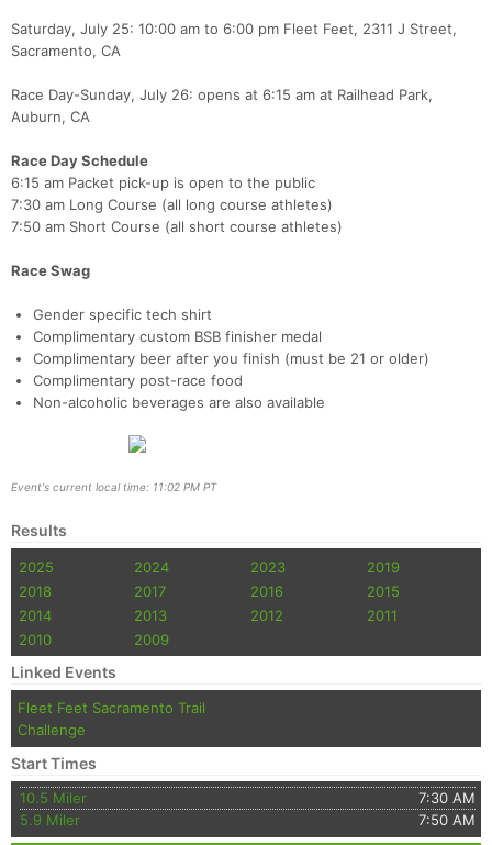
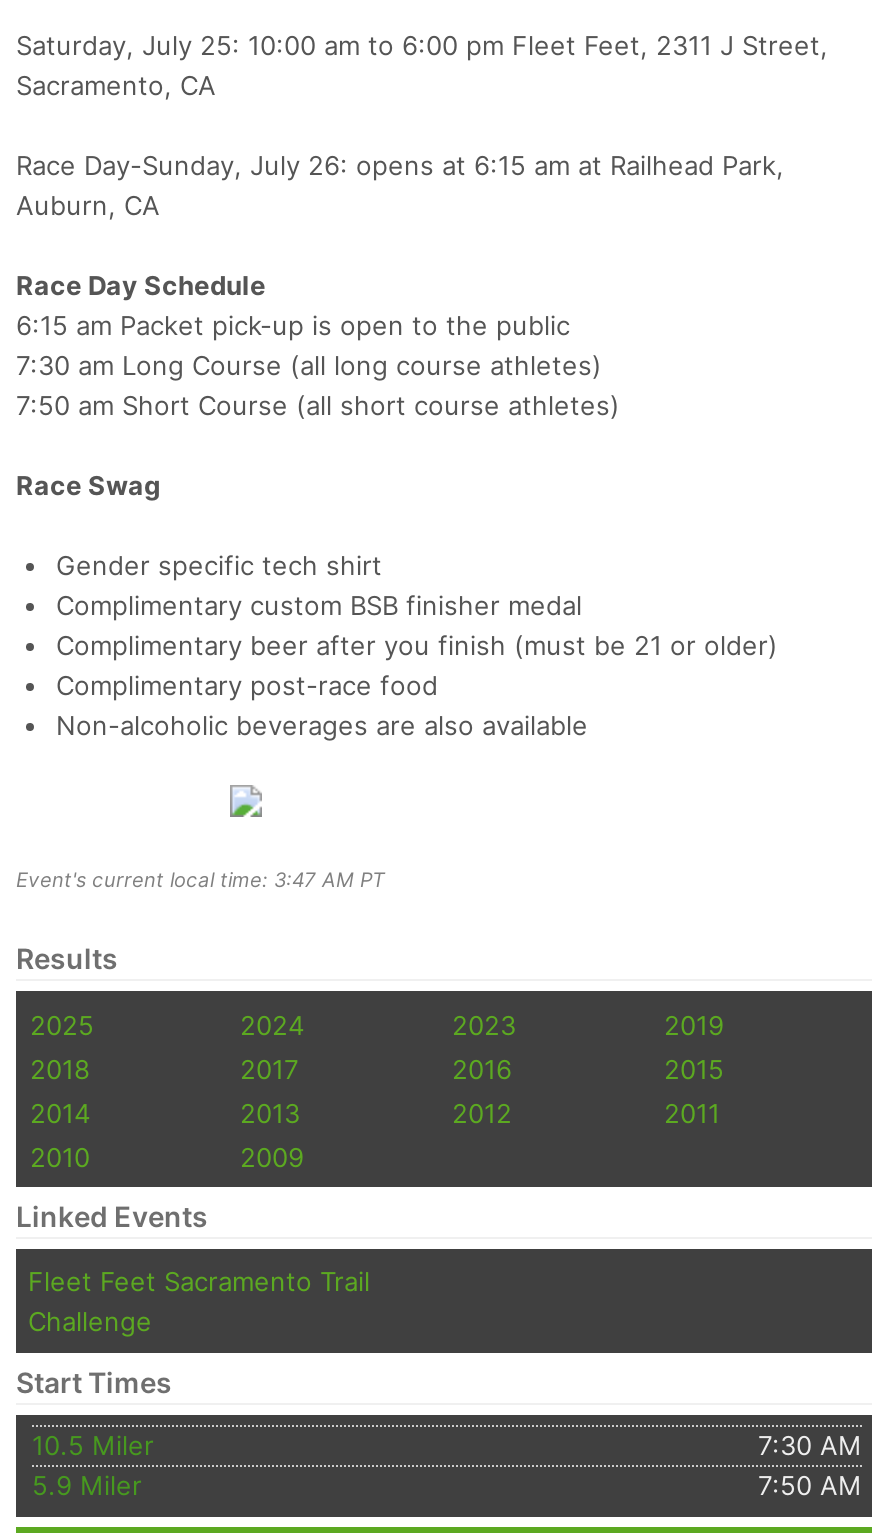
[11,480,216,494] Event's current local time: 11:02 PM PT -> [16,867,384,891] Event's current local time: 3:47 AM PT

